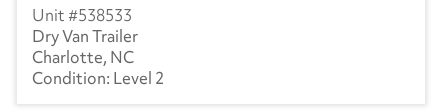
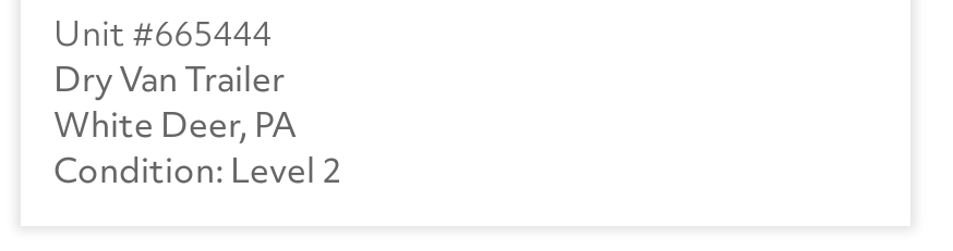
[78,4,132,26] 538533 -> [154,8,272,56] 665444
[32,46,134,68] Charlotte, NC -> [53,100,298,147] White Deer, PA

